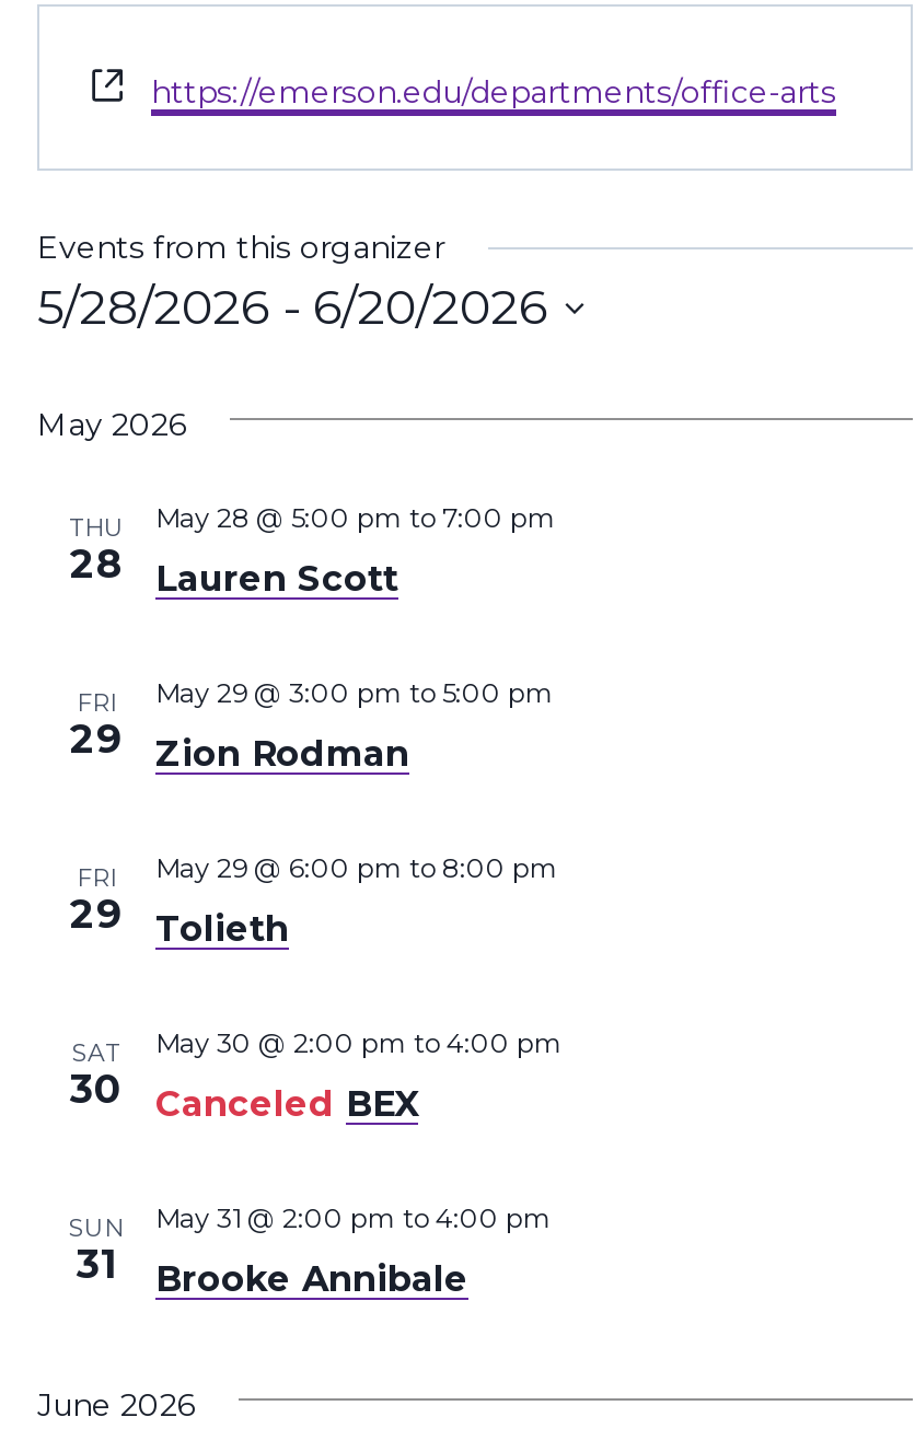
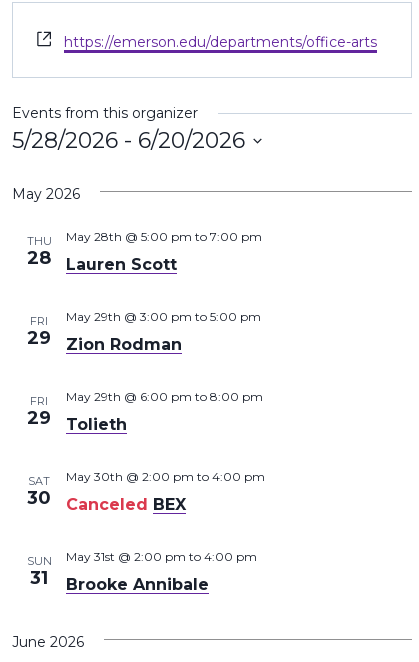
[69,501,556,543] THU May 28 @ 5:00 pm to 7:00 pm -> [26,229,262,248] THU May 28th @ 5:00 pm to 7:00 pm
[77,676,554,718] FRI May 29 @ 3:00 pm to 5:00 pm -> [30,309,261,328] FRI May 29th @ 3:00 pm to 5:00 pm
[77,851,558,893] FRI May 29 @ 6:00 pm to 8:00 pm -> [30,389,263,408] FRI May 29th @ 6:00 pm to 8:00 pm
[72,1026,563,1068] SAT May 30 @ 2:00 pm to 4:00 pm -> [28,469,265,488] SAT May 30th @ 2:00 pm to 4:00 pm
[69,1201,552,1243] SUN May 31 @ 2:00 pm to 4:00 pm -> [26,549,257,568] SUN May 31st @ 2:00 pm to 4:00 pm

